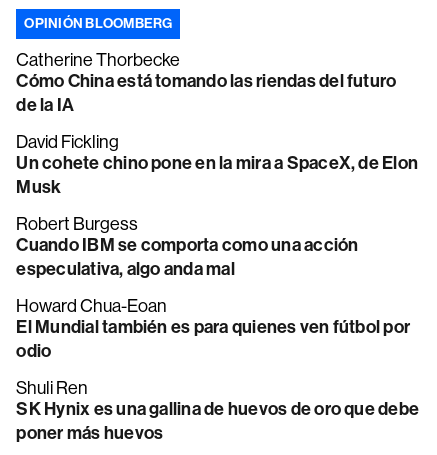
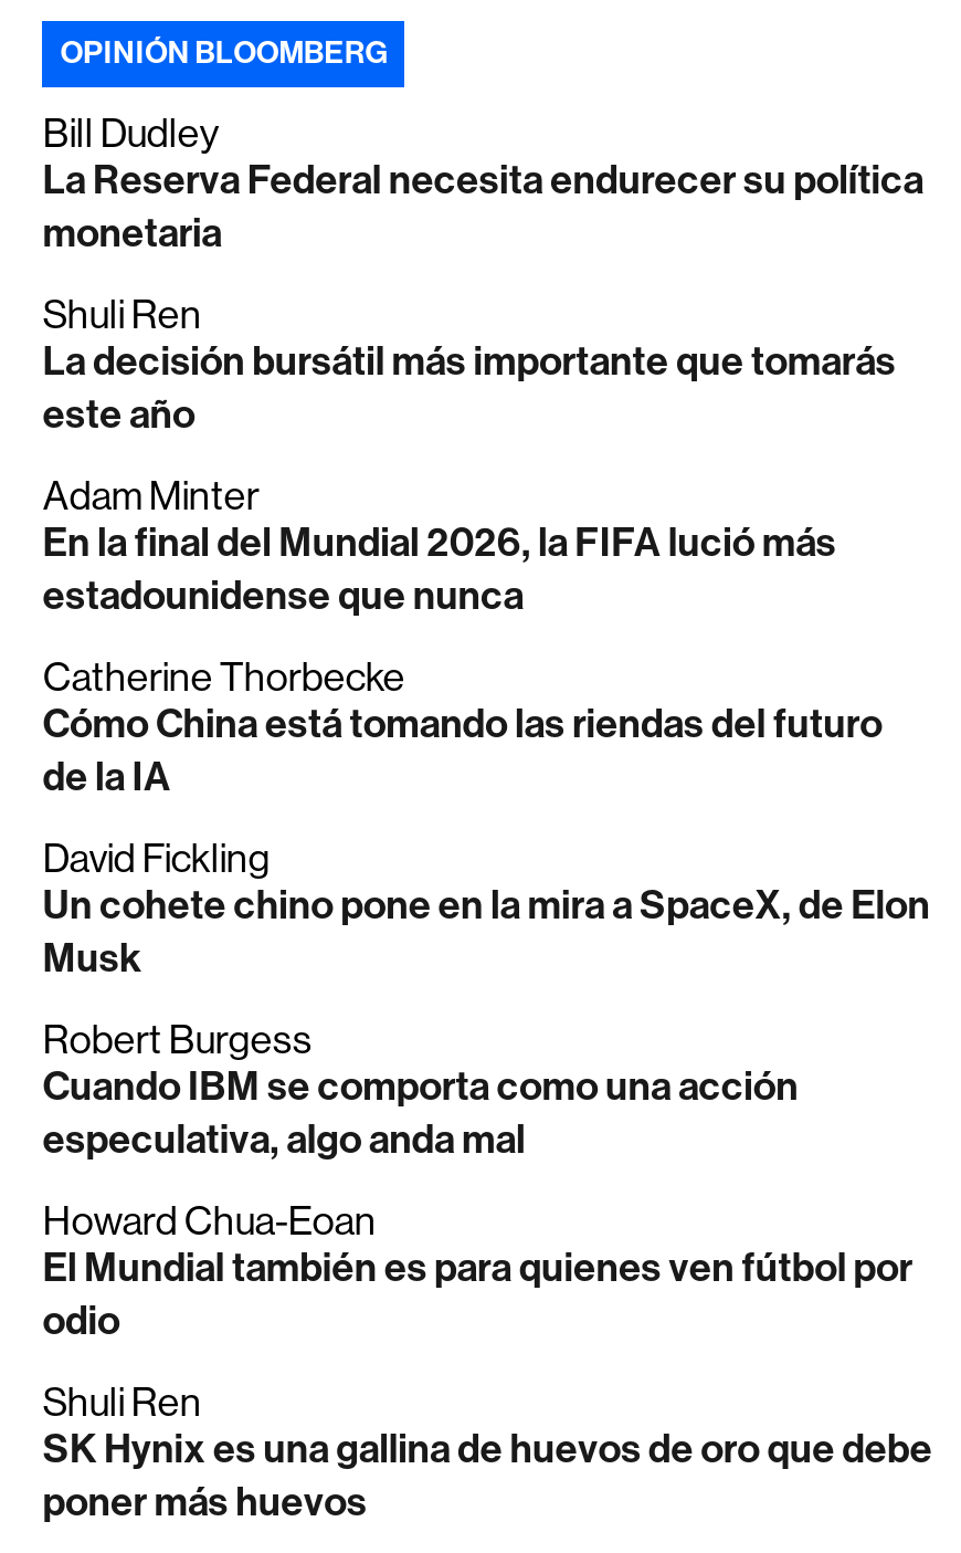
none -> [43,112,924,621] Bill Dudley | La Reserva Federal necesita endurecer su política | monetaria | Shuli Ren | La decisión bursátil más importante que tomarás | este año | Adam Minter | En la final del Mundial 2026, la FIFA lució más | estadounidense que nunca

